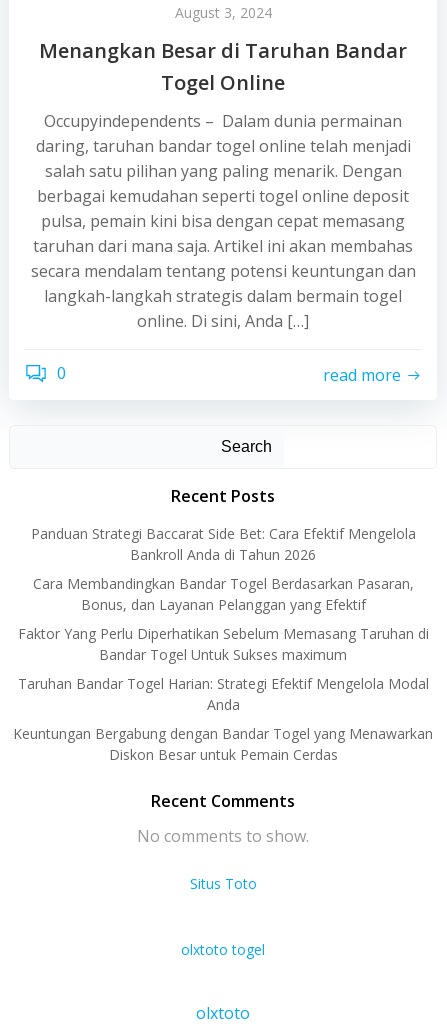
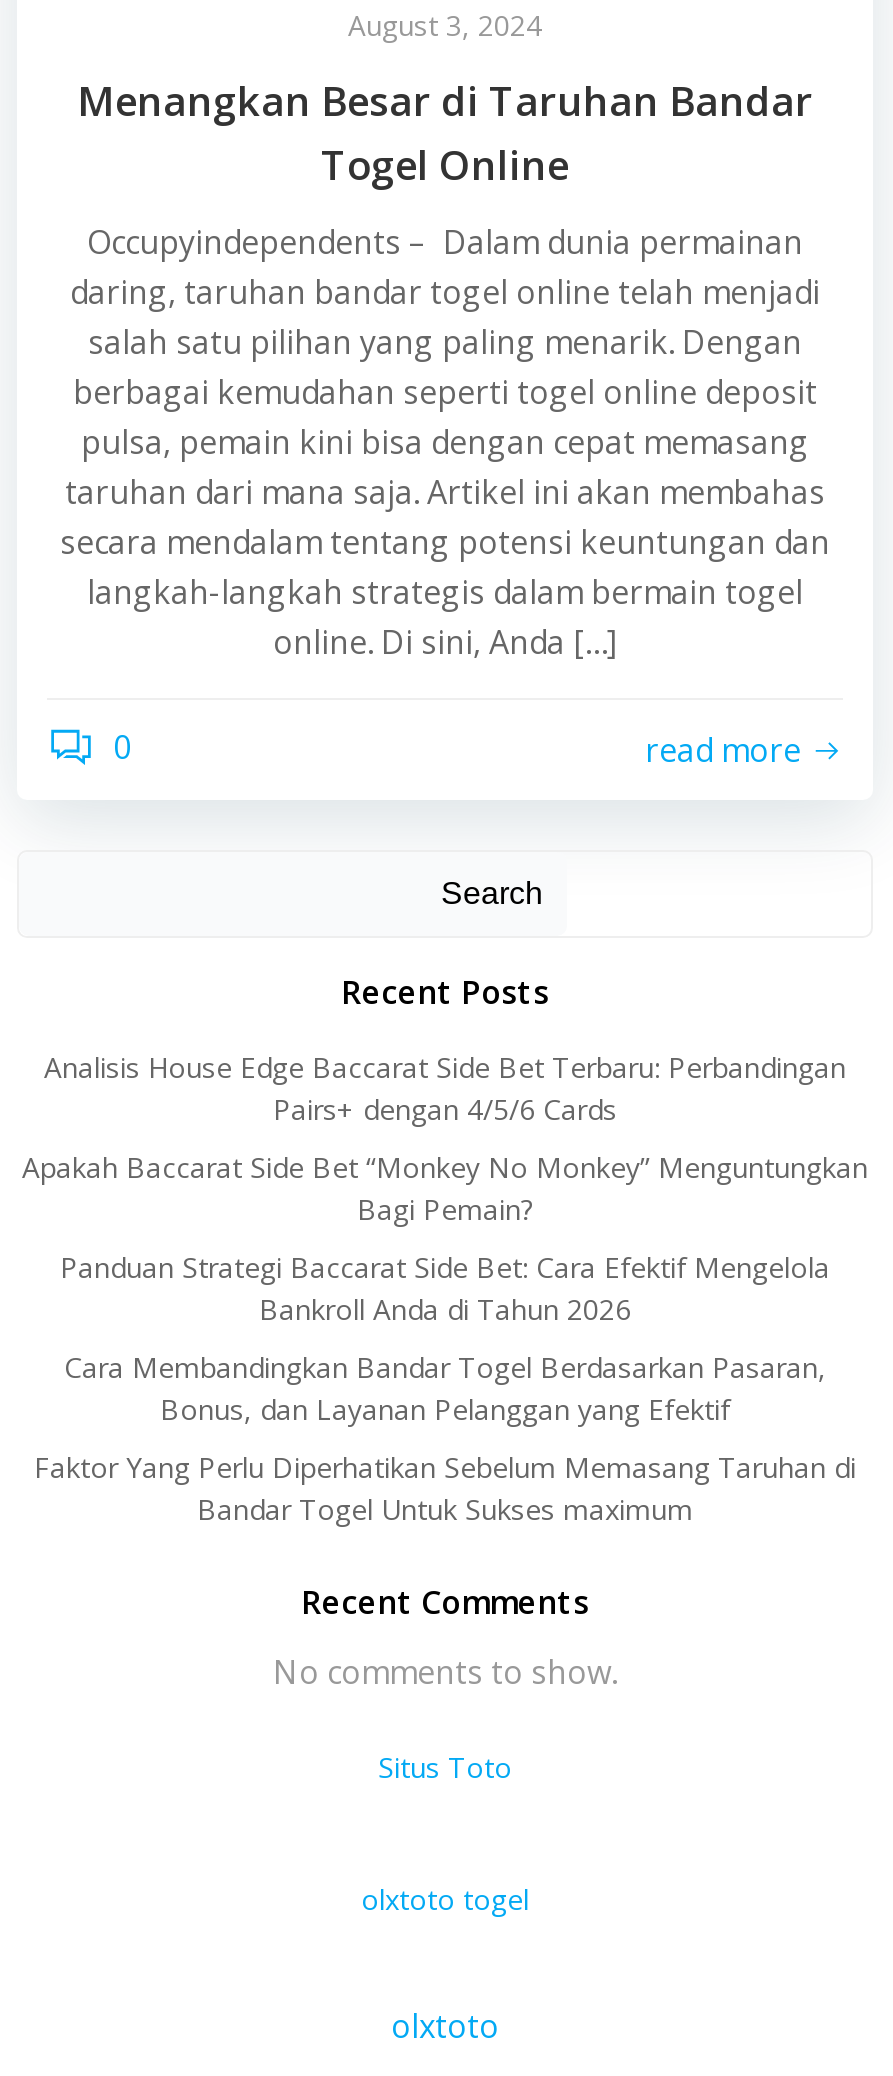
none -> [22,1048,868,1228] Analisis House Edge Baccarat Side Bet Terbaru: Perbandingan | Pairs+ dengan 4/5/6 Cards | Apakah Baccarat Side Bet “Monkey No Monkey” Menguntungkan | Bagi Pemain?
moved [17,524,428,664] -> [34,1248,856,1528]: Panduan Strategi Baccarat Side Bet: Cara Efektif Mengelola | Bankroll Anda di Tahun 2026 | Cara Membandingkan Bandar Togel Berdasarkan Pasaran, | Bonus, dan Layanan Pelanggan yang Efektif | Faktor Yang Perlu Diperhatikan Sebelum Memasang Taruhan di | Bandar Togel Untuk Sukses maximum
[13,674,433,764] Taruhan Bandar Togel Harian: Strategi Efektif Mengelola Modal | Anda | Keuntungan Bergabung dengan Bandar Togel yang Menawarkan | Diskon Besar untuk Pemain Cerdas -> none

